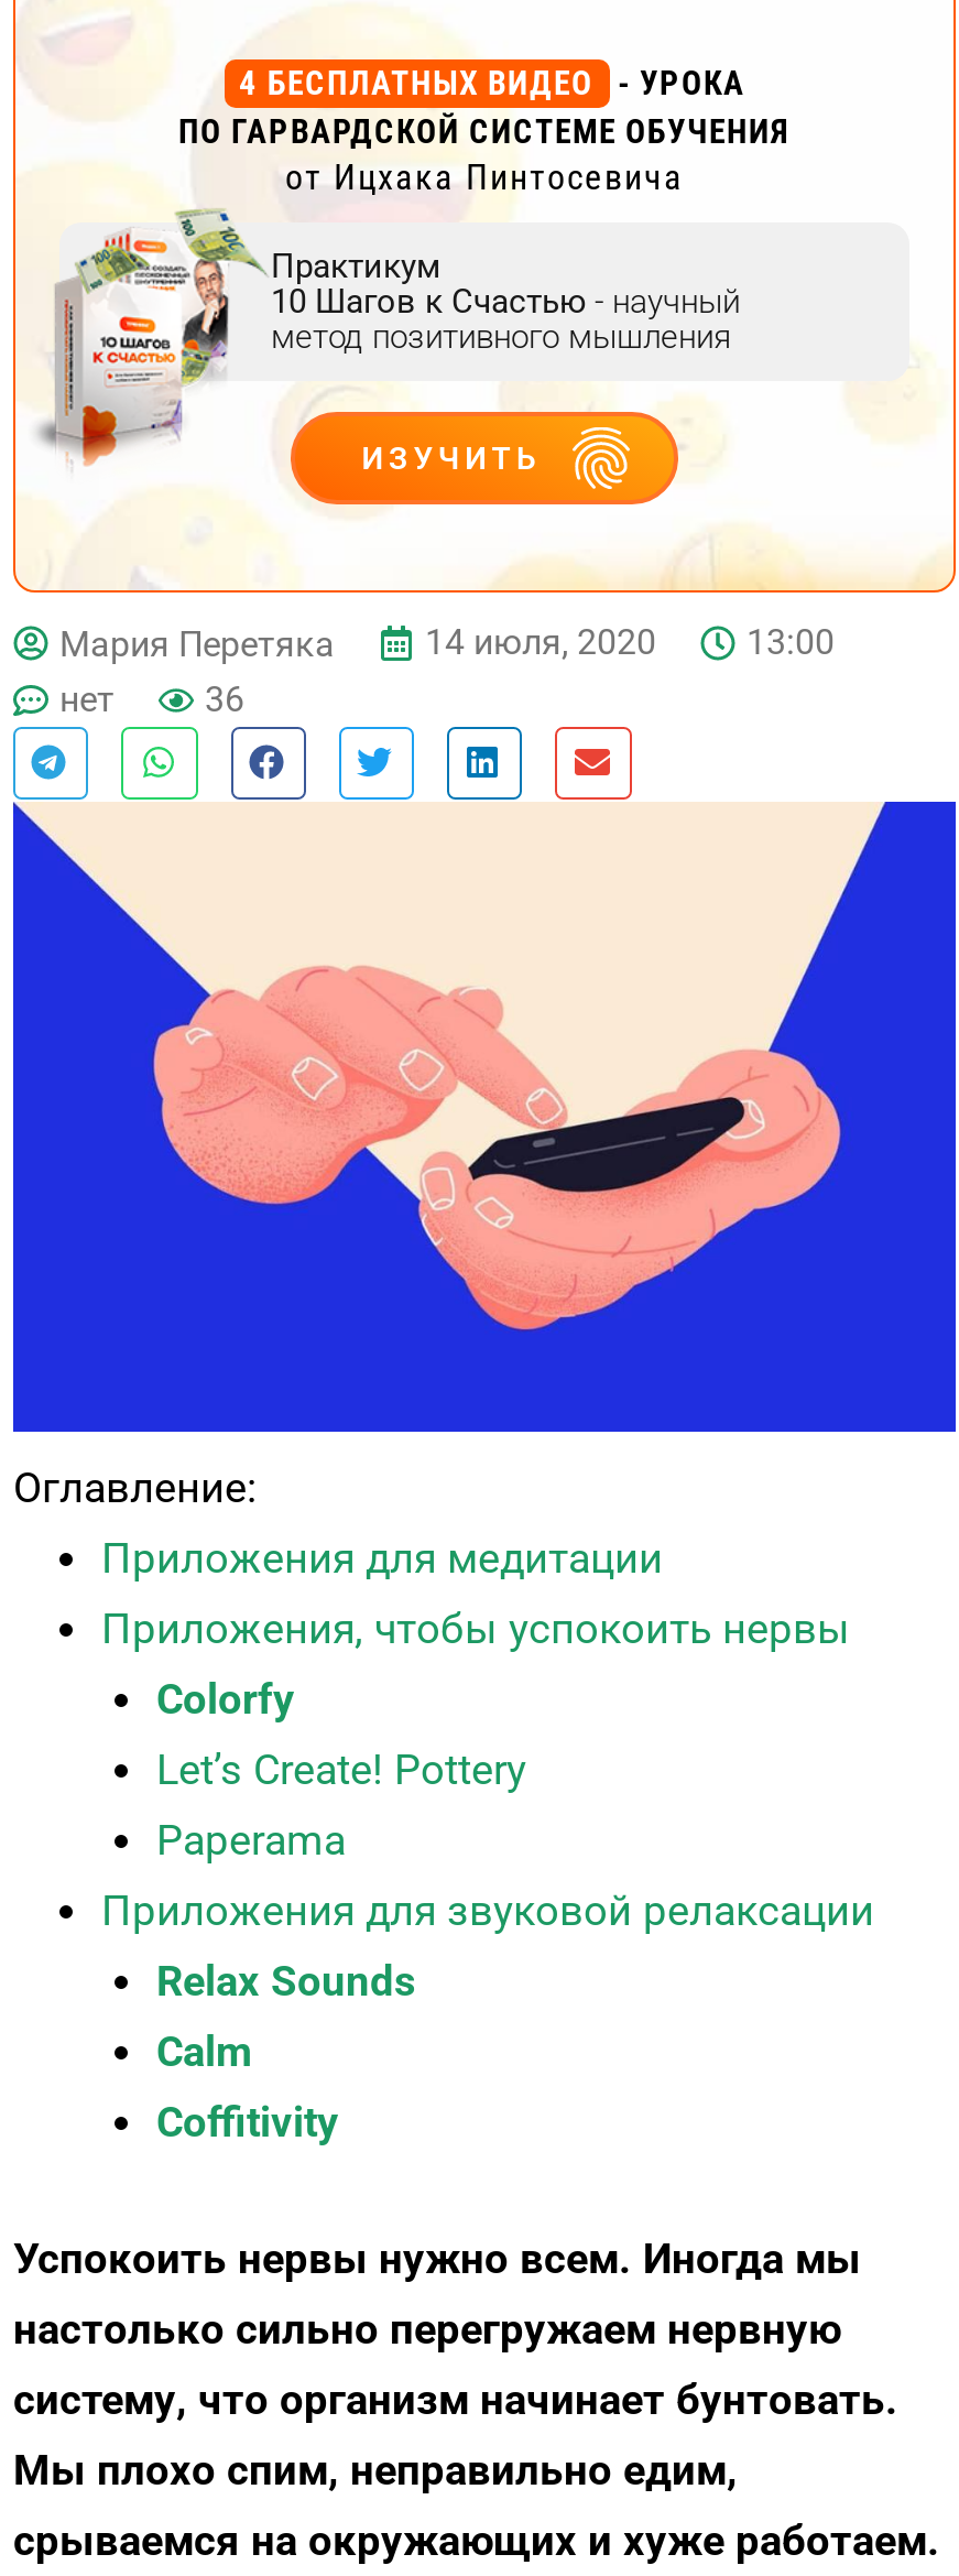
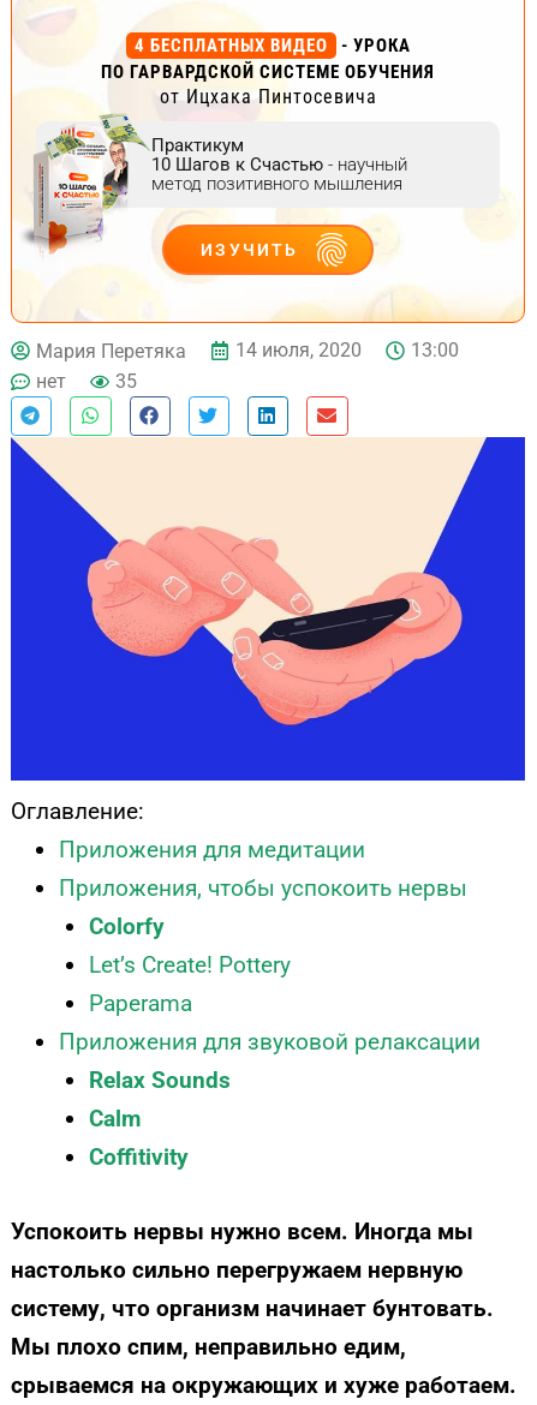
[205,677,244,719] 36 -> [115,369,137,392] 35

